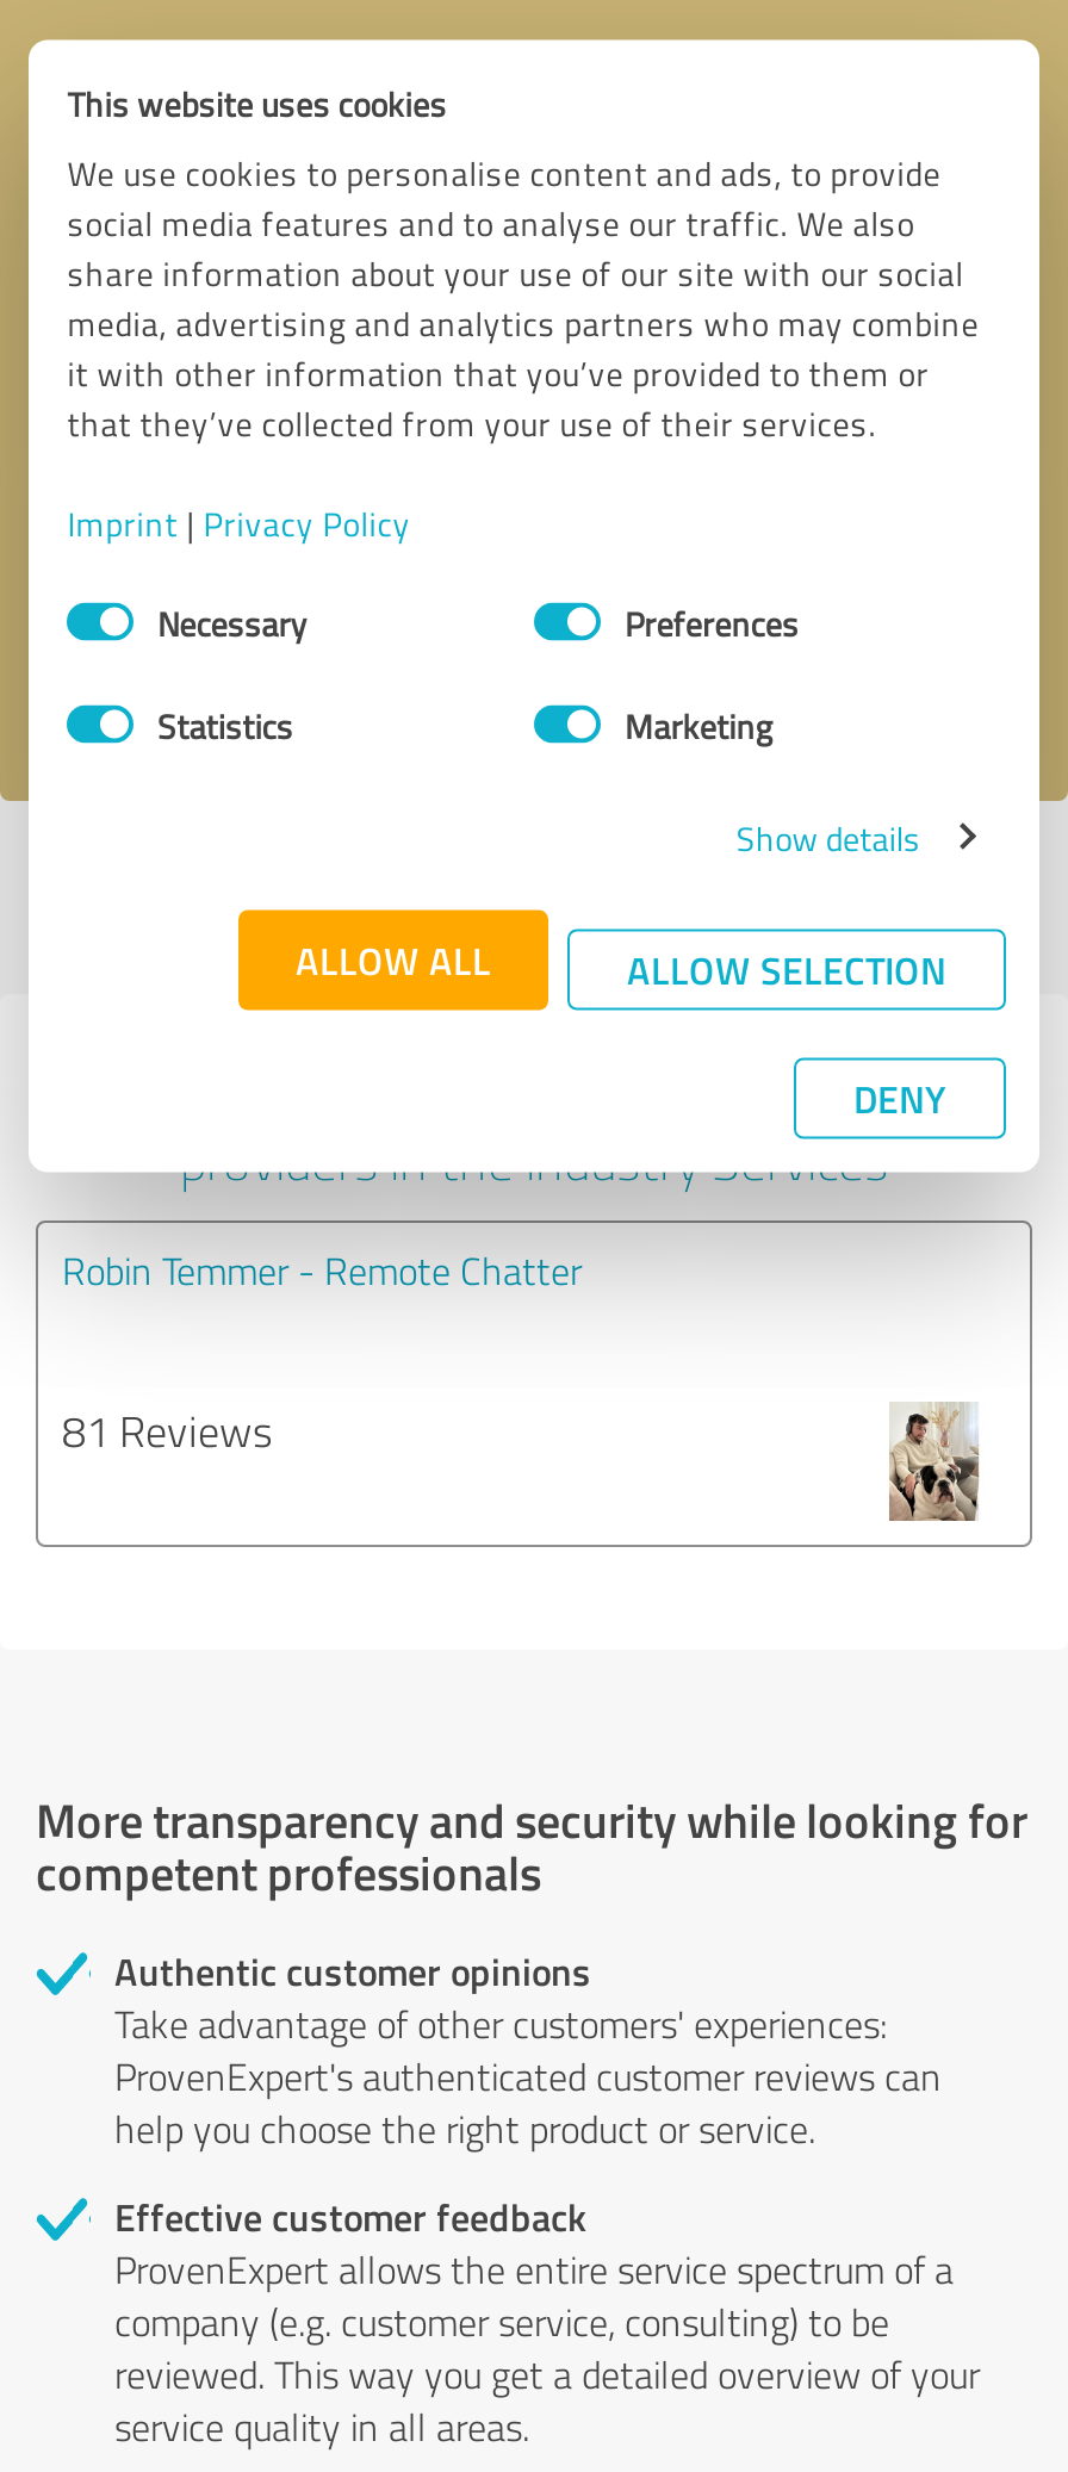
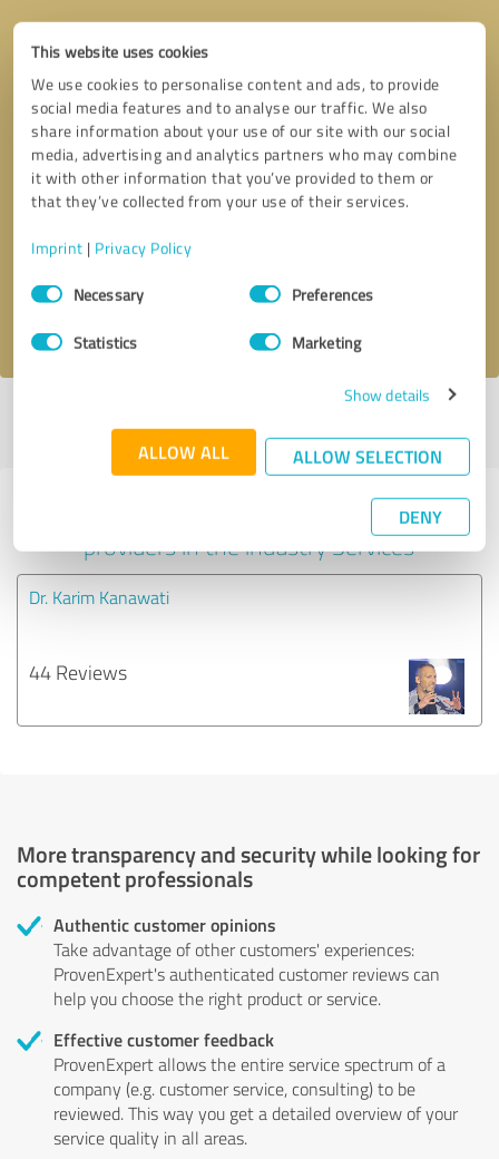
[62,1243,582,1296] Robin Temmer - Remote Chatter -> [29,585,169,609] Dr. Karim Kanawati
[62,1401,272,1458] 81 Reviews -> [29,658,127,685] 44 Reviews
[875,1402,994,1523] [image] -> [408,658,466,715] [image]

